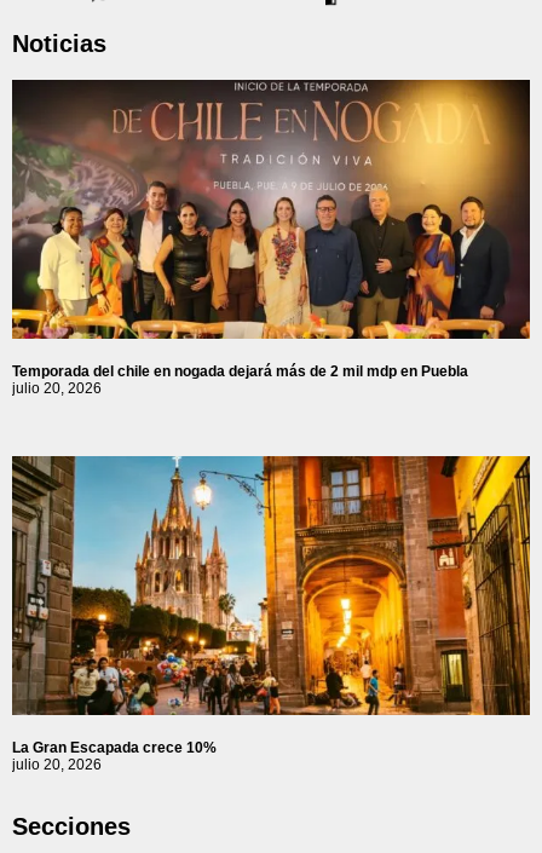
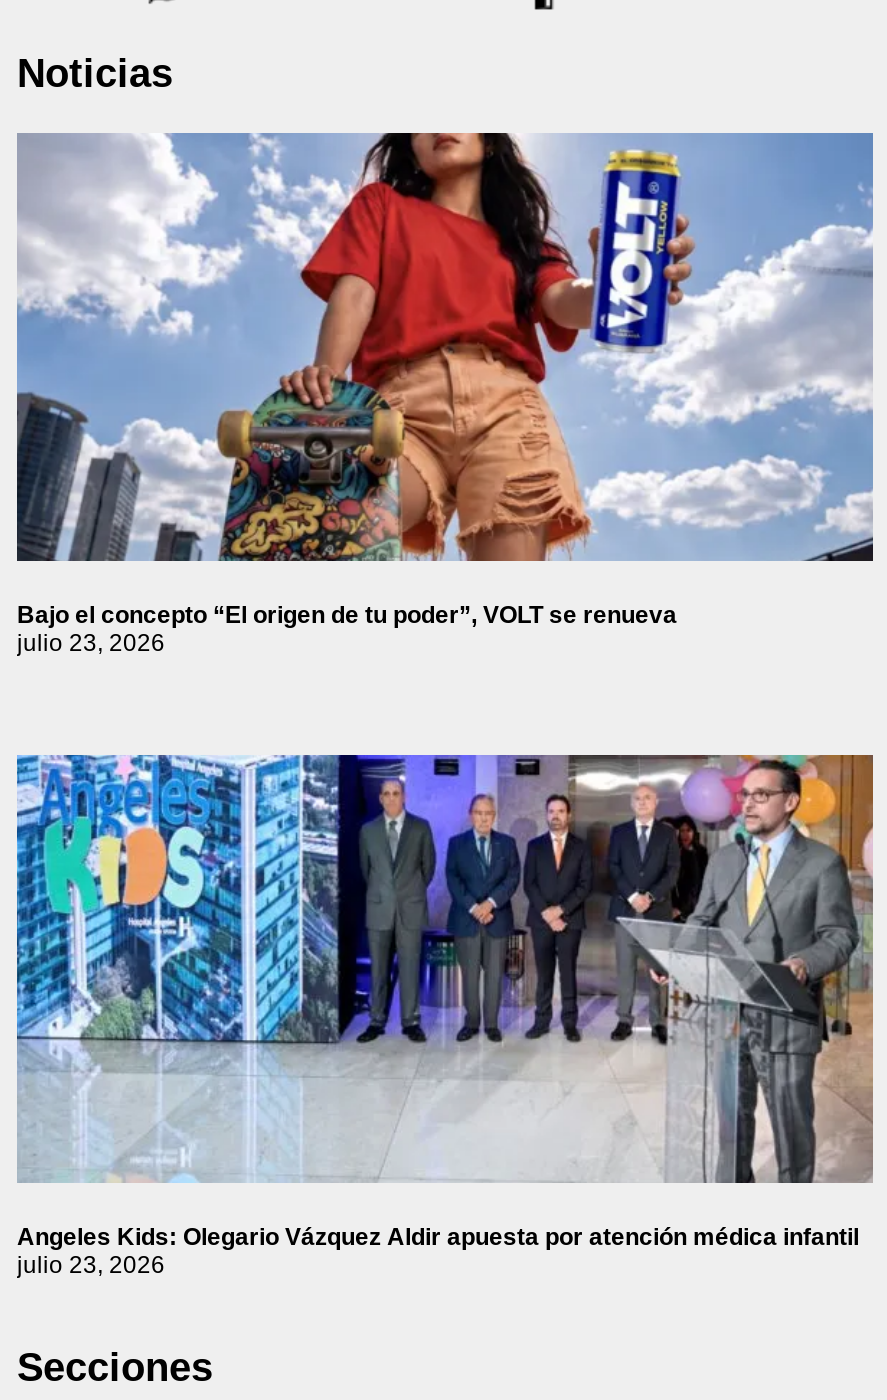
[11,79,531,397] [image] | Temporada del chile en nogada dejará más de 2 mil mdp en Puebla | julio 20, 2026 -> [15,132,875,657] [image] | Bajo el concepto “El origen de tu poder”, VOLT se renueva | julio 23, 2026
[11,455,531,774] [image] | La Gran Escapada crece 10% | julio 20, 2026 -> [15,752,875,1279] [image] | Angeles Kids: Olegario Vázquez Aldir apuesta por atención médica infantil | julio 23, 2026

